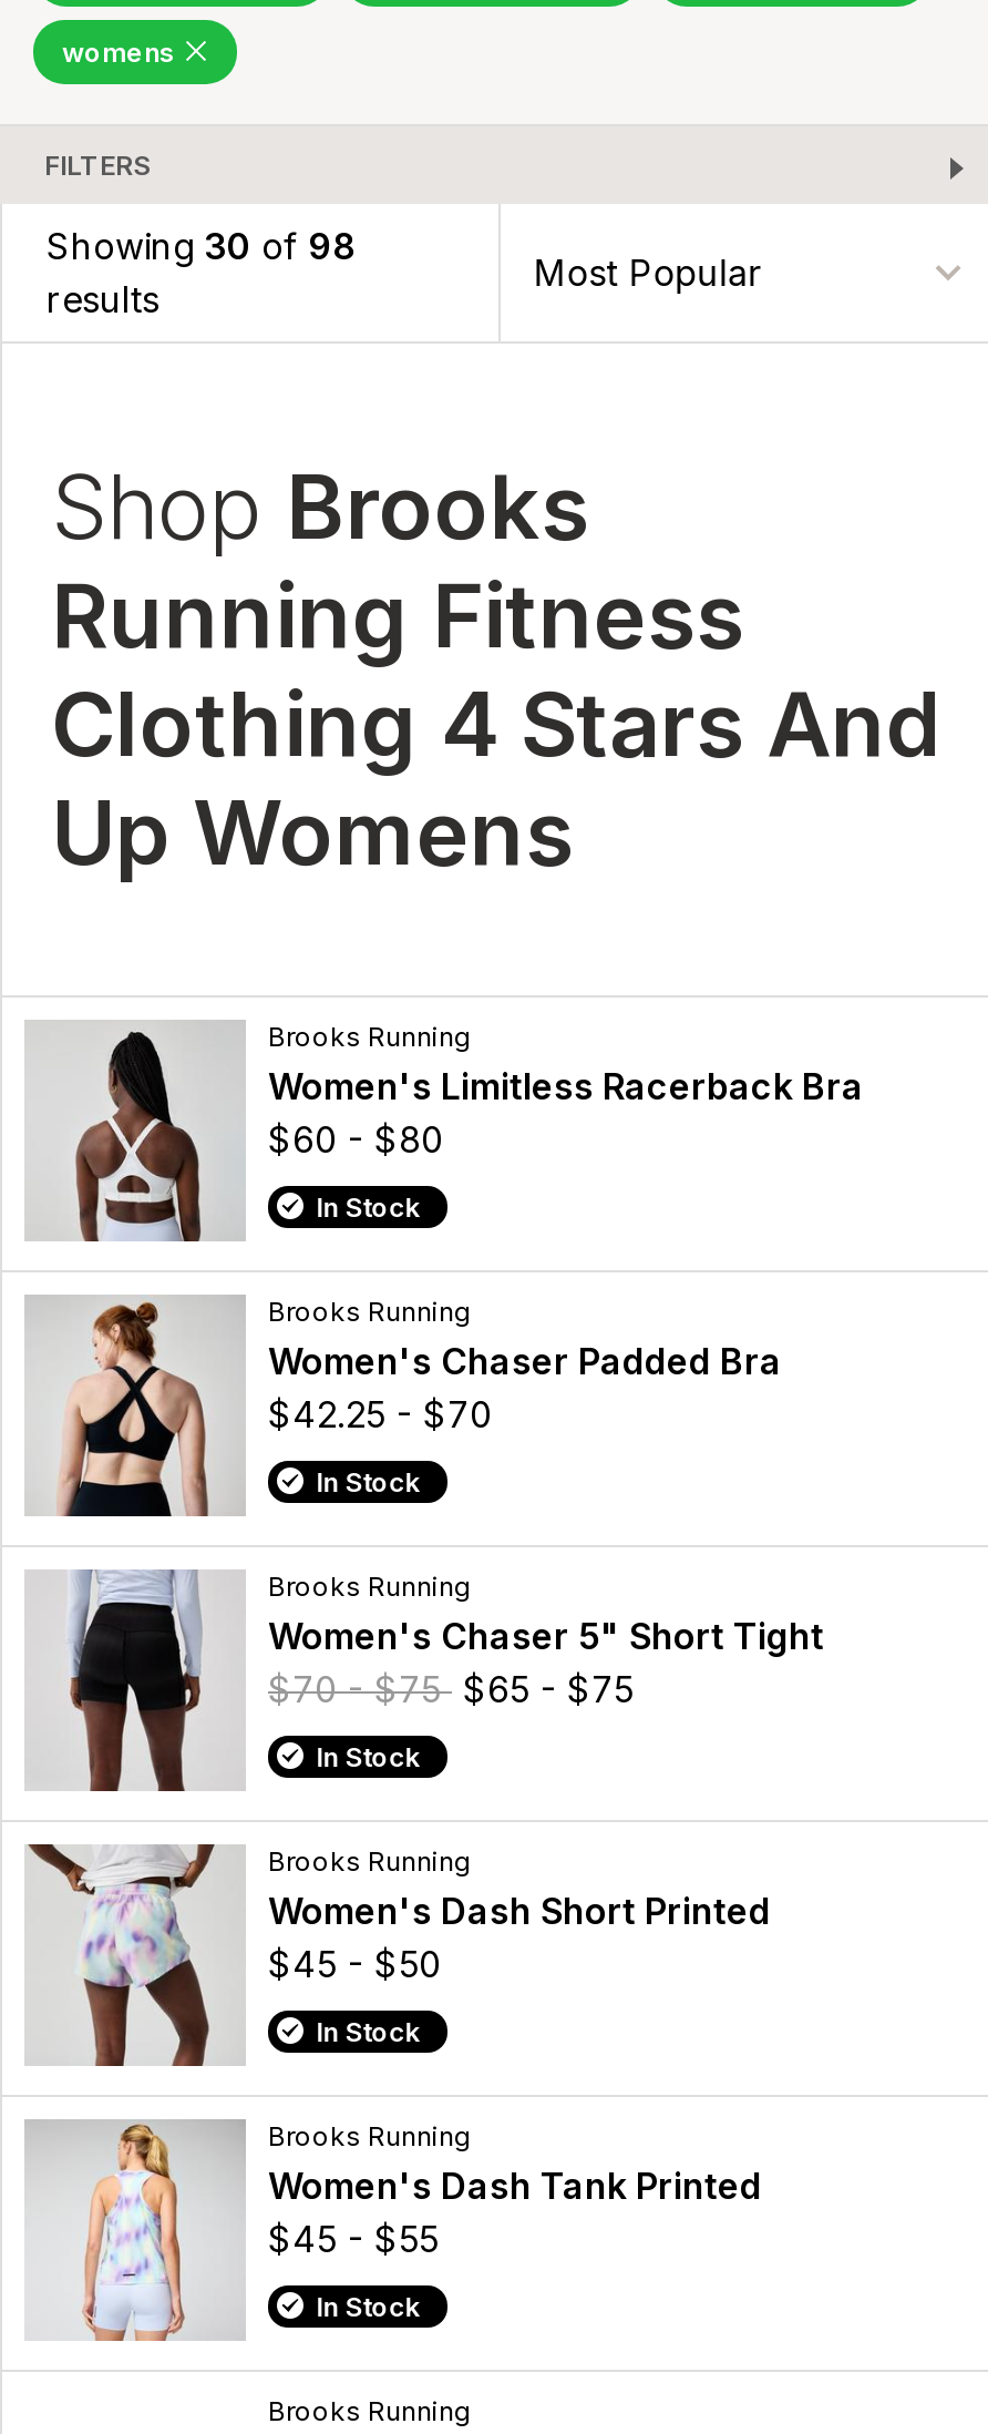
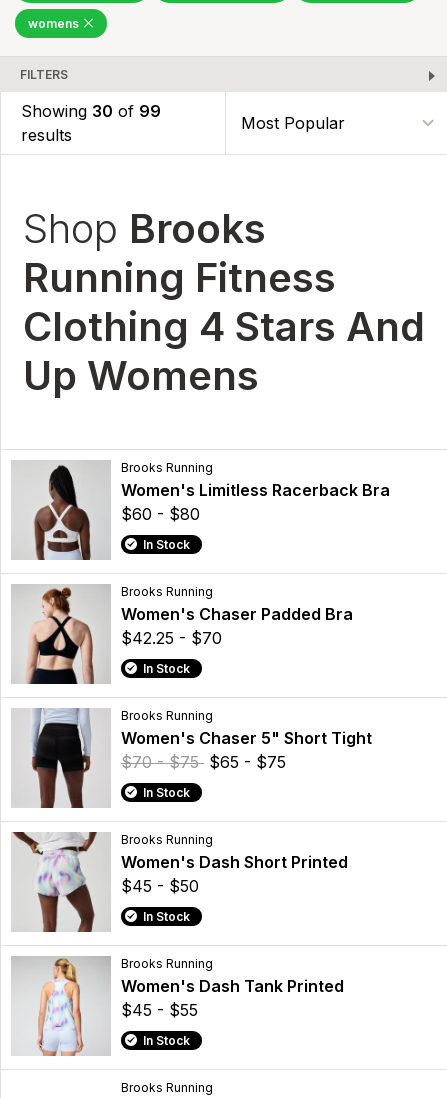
[47,225,357,269] Showing 30 of 98 -> [21,101,161,121] Showing 30 of 99

